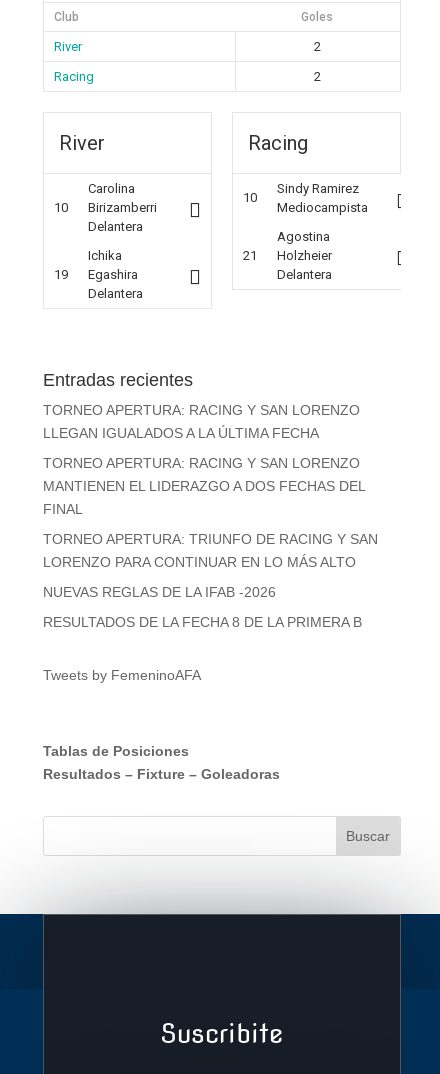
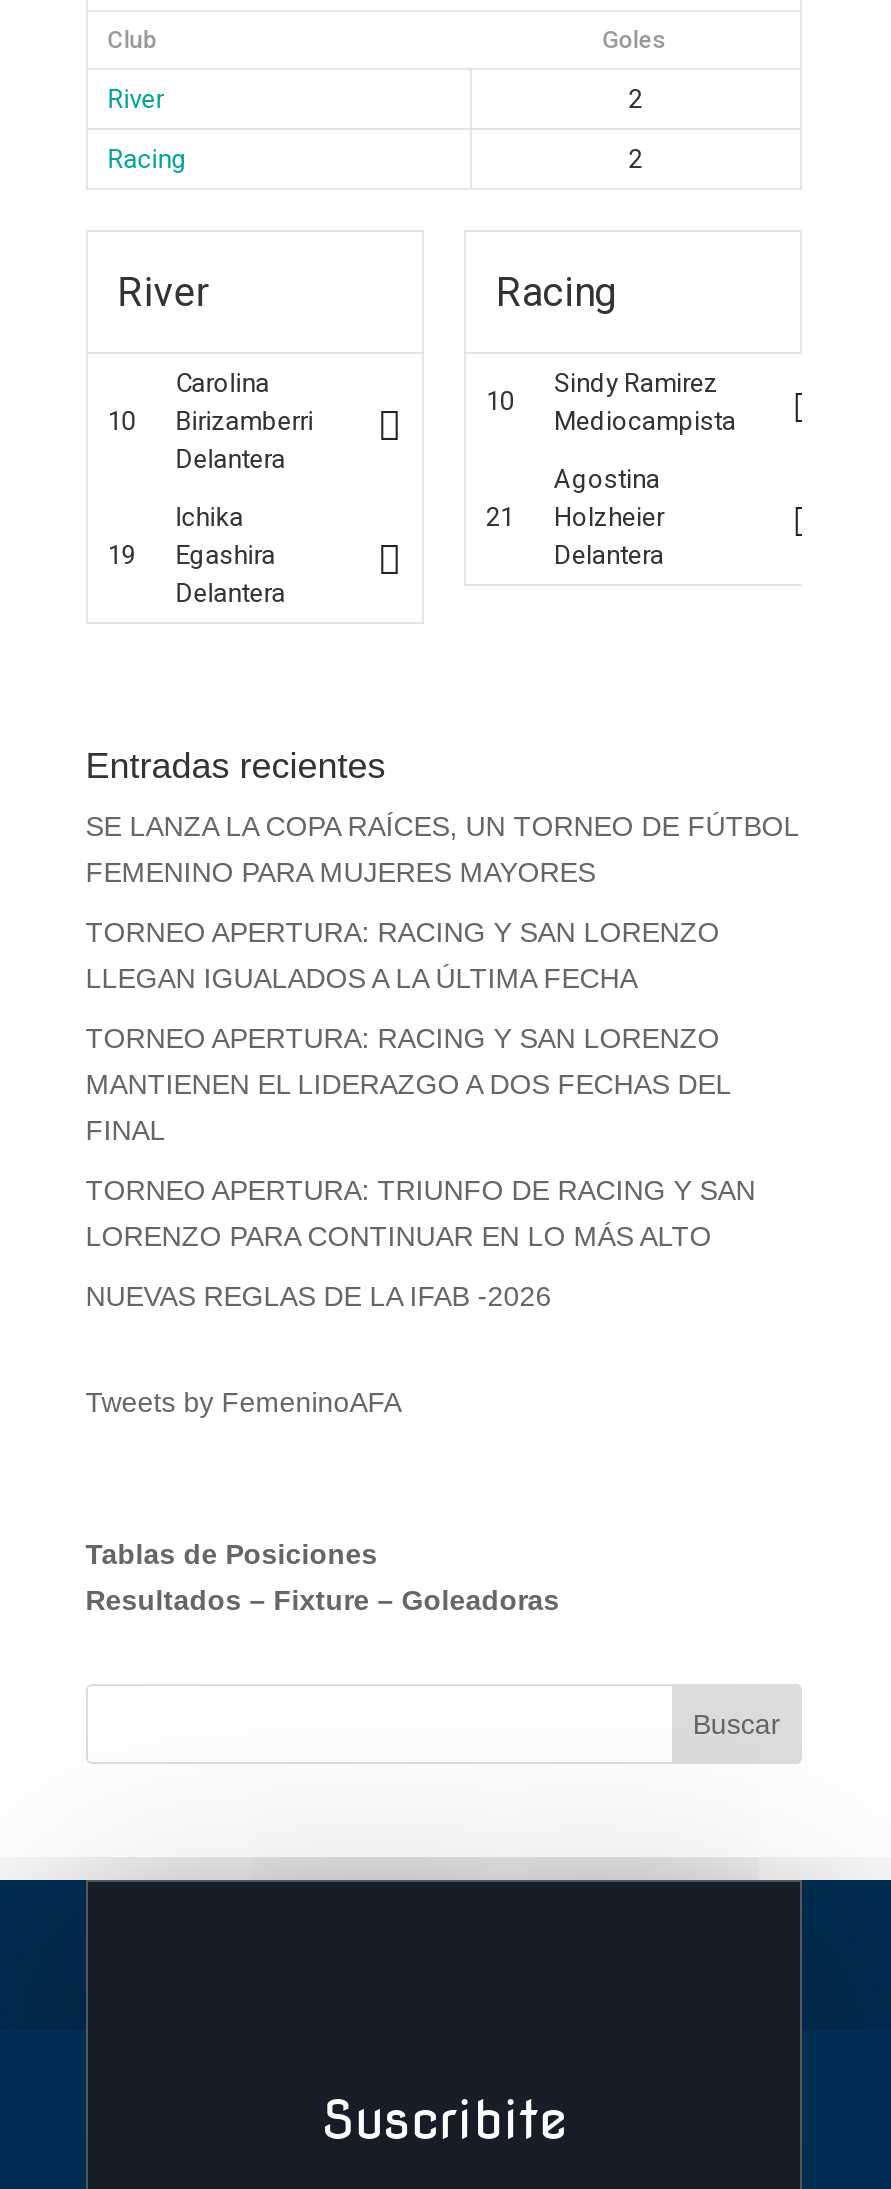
none -> [86,810,798,888] SE LANZA LA COPA RAÍCES, UN TORNEO DE FÚTBOL | FEMENINO PARA MUJERES MAYORES
moved [43,402,378,600] -> [86,916,756,1312]: TORNEO APERTURA: RACING Y SAN LORENZO | LLEGAN IGUALADOS A LA ÚLTIMA FECHA | TORNEO APERTURA: RACING Y SAN LORENZO | MANTIENEN EL LIDERAZGO A DOS FECHAS DEL | FINAL | TORNEO APERTURA: TRIUNFO DE RACING Y SAN | LORENZO PARA CONTINUAR EN LO MÁS ALTO | NUEVAS REGLAS DE LA IFAB -2026
[43,614,362,630] RESULTADOS DE LA FECHA 8 DE LA PRIMERA B -> none

